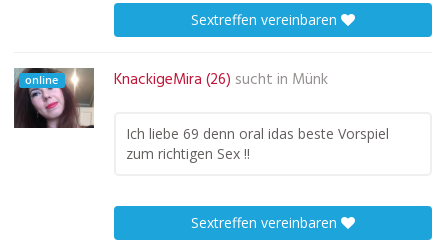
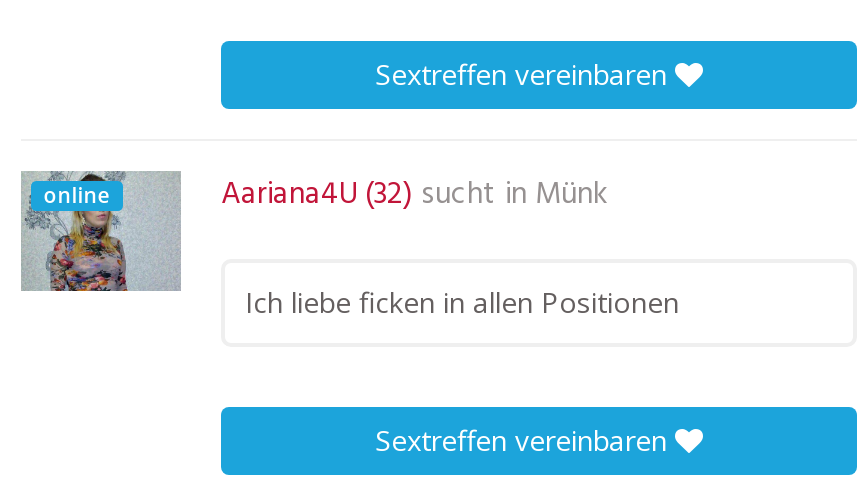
[14,67,328,129] [image] | KnackigeMira (26) sucht in Münk -> [23,170,607,293] [image] | Aariana4U (32) sucht in Münk
[126,123,389,162] Ich liebe 69 denn oral idas beste Vorspiel | zum richtigen Sex !! -> [245,282,679,320] Ich liebe ficken in allen Positionen

